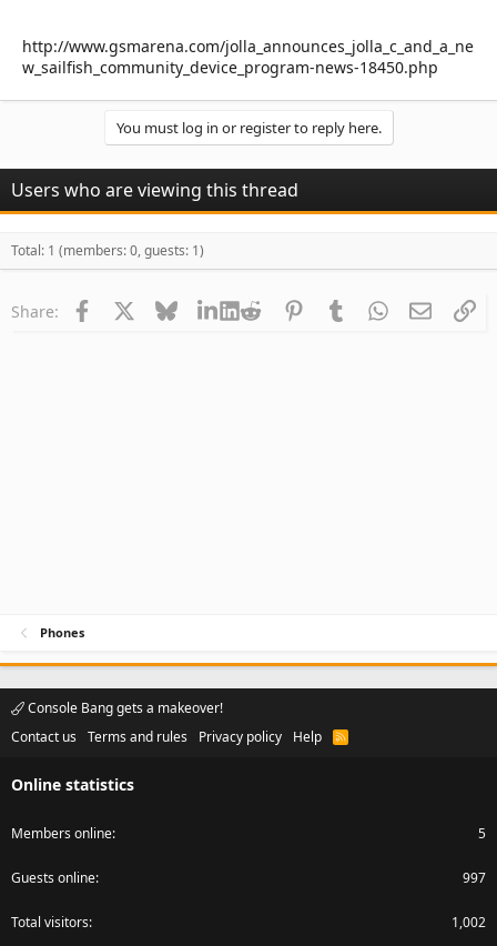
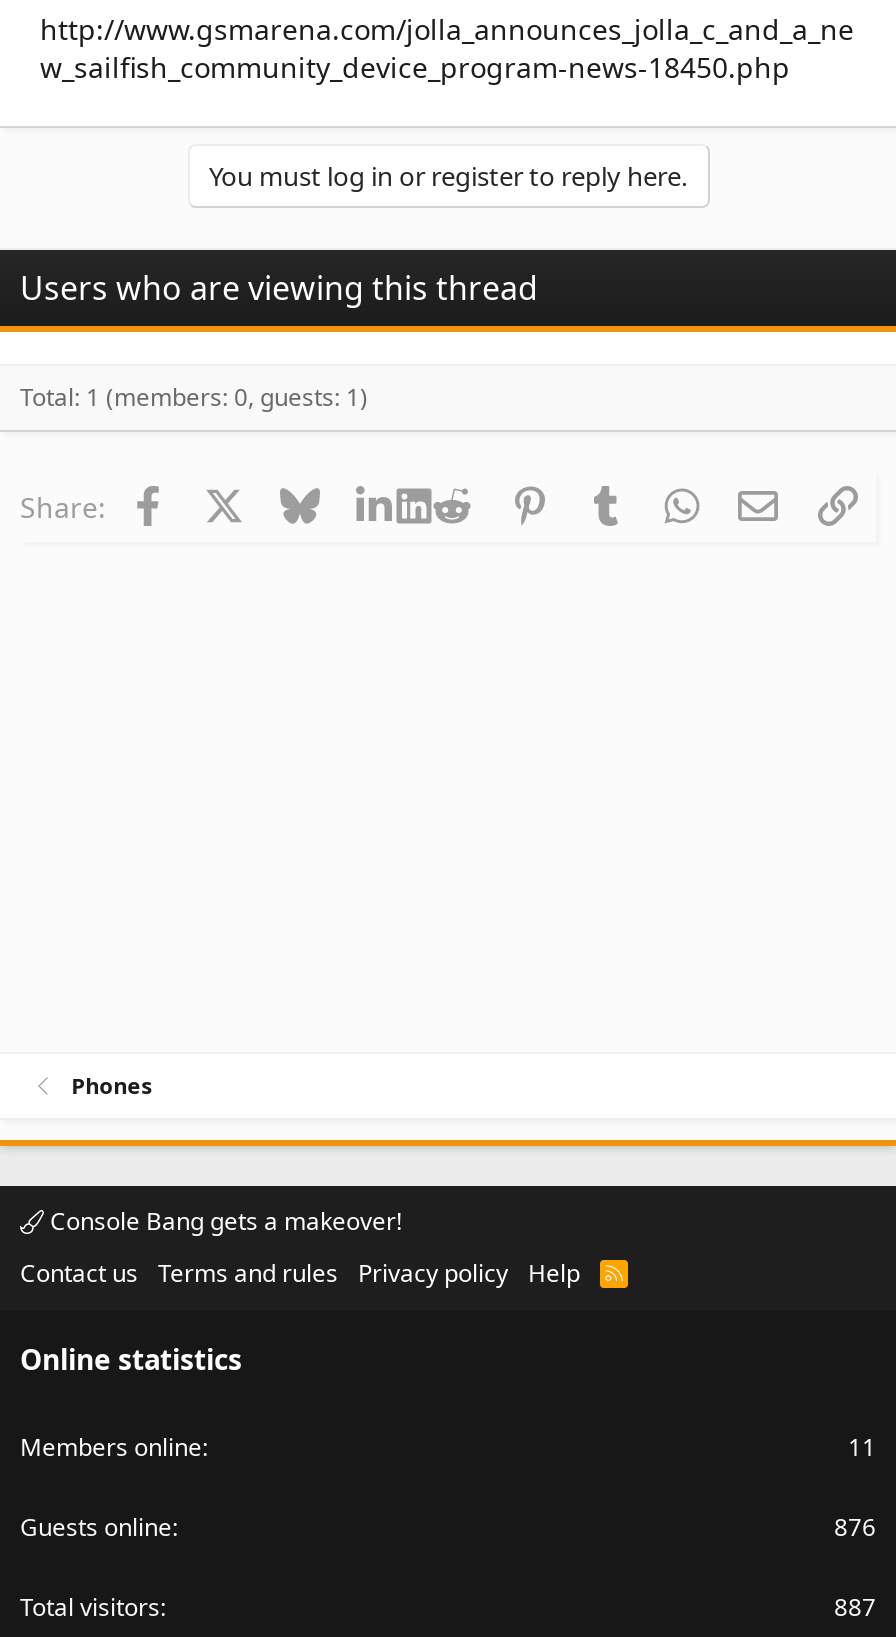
[478,824,486,843] 5 -> [848,1430,876,1464] 11
[463,868,486,887] 997 -> [834,1510,876,1544] 876
[452,913,486,932] 1,002 -> [834,1590,876,1624] 887

